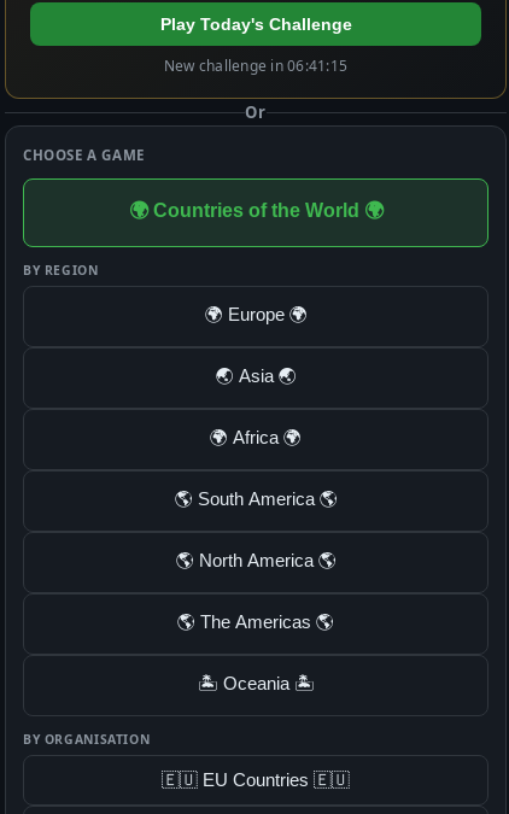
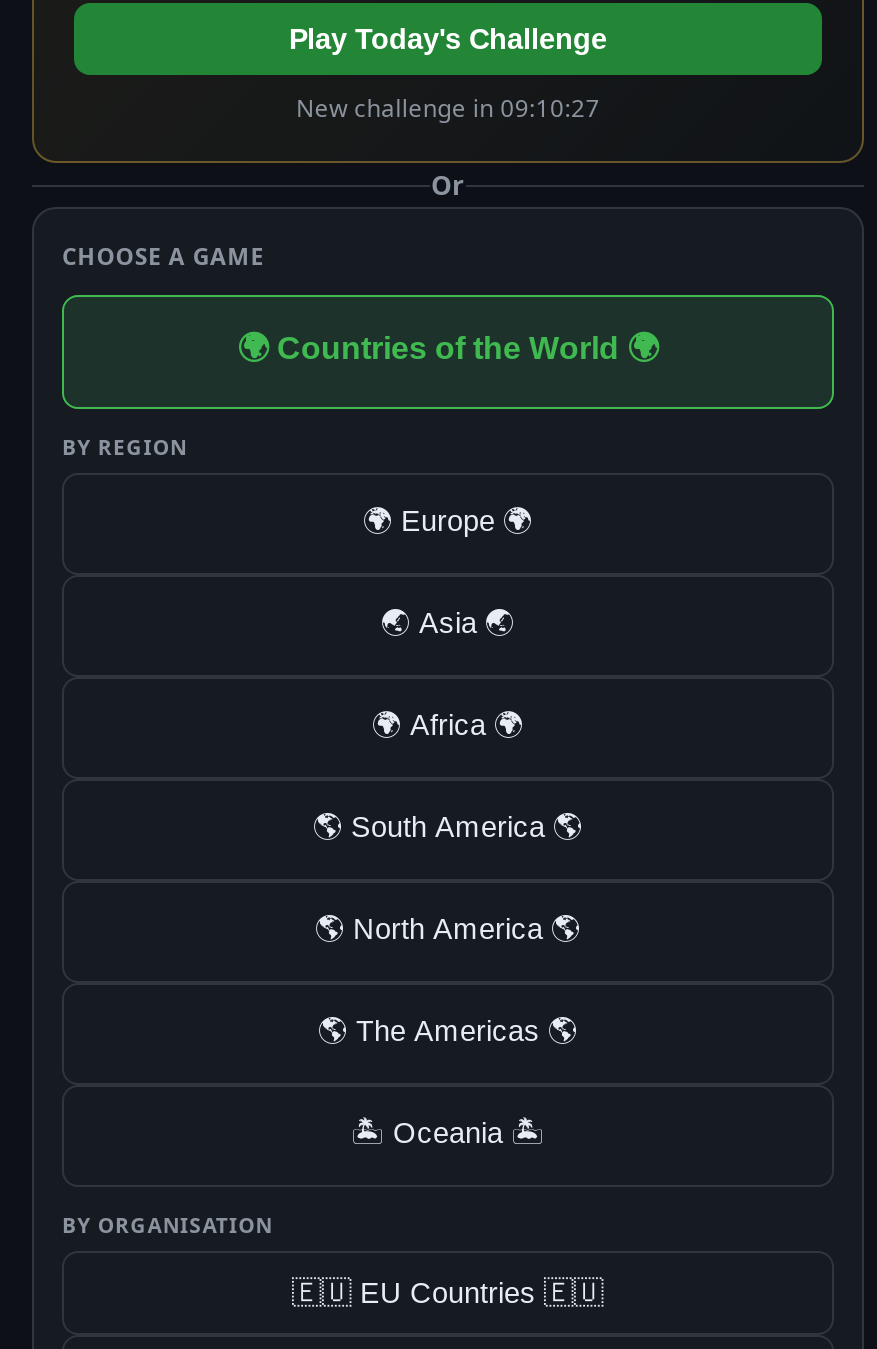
[164,55,347,76] New challenge in 06:41:15 -> [296,91,600,125] New challenge in 09:10:27

